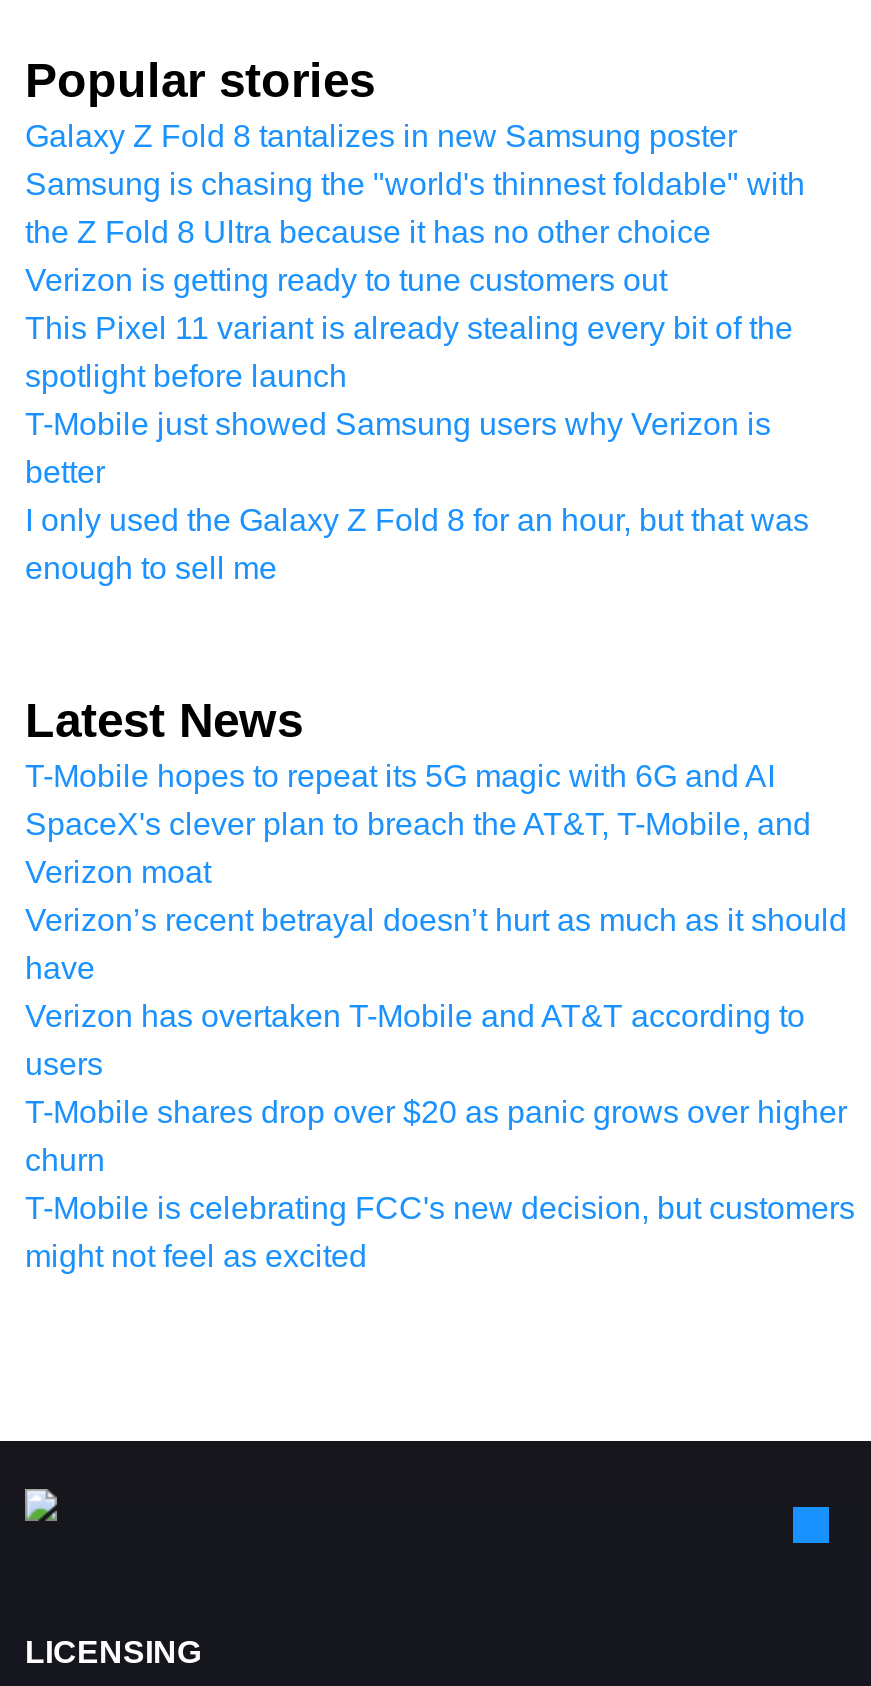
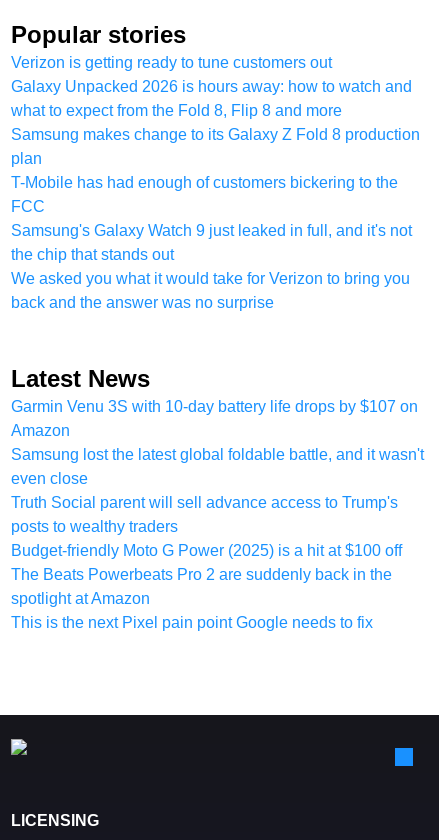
[25,119,805,249] Galaxy Z Fold 8 tantalizes in new Samsung poster | Samsung is chasing the "world's thinnest foldable" with | the Z Fold 8 Ultra because it has no other choice -> none
moved [25,263,667,297] -> [11,54,332,71]: Verizon is getting ready to tune customers out
[25,311,809,585] This Pixel 11 variant is already stealing every bit of the | spotlight before launch | T-Mobile just showed Samsung users why Verizon is | better | I only used the Galaxy Z Fold 8 for an hour, but that was | enough to sell me -> [11,78,420,311] Galaxy Unpacked 2026 is hours away: how to watch and | what to expect from the Fold 8, Flip 8 and more | Samsung makes change to its Galaxy Z Fold 8 production | plan | T-Mobile has had enough of customers bickering to the | FCC | Samsung's Galaxy Watch 9 just leaked in full, and it's not | the chip that stands out | We asked you what it would take for Verizon to bring you | back and the answer was no surprise
moved [25,693,303,747] -> [11,365,150,392]: Latest News
[25,759,855,1273] T-Mobile hopes to repeat its 5G magic with 6G and AI | SpaceX's clever plan to breach the AT&T, T-Mobile, and | Verizon moat | Verizon’s recent betrayal doesn’t hurt as much as it should | have | Verizon has overtaken T-Mobile and AT&T according to | users | T-Mobile shares drop over $20 as panic grows over higher | churn | T-Mobile is celebrating FCC's new decision, but customers | might not feel as excited -> [11,398,424,631] Garmin Venu 3S with 10-day battery life drops by $107 on | Amazon | Samsung lost the latest global foldable battle, and it wasn't | even close | Truth Social parent will sell advance access to Trump's | posts to wealthy traders | Budget-friendly Moto G Power (2025) is a hit at $100 off | The Beats Powerbeats Pro 2 are suddenly back in the | spotlight at Amazon | This is the next Pixel pain point Google needs to fix

